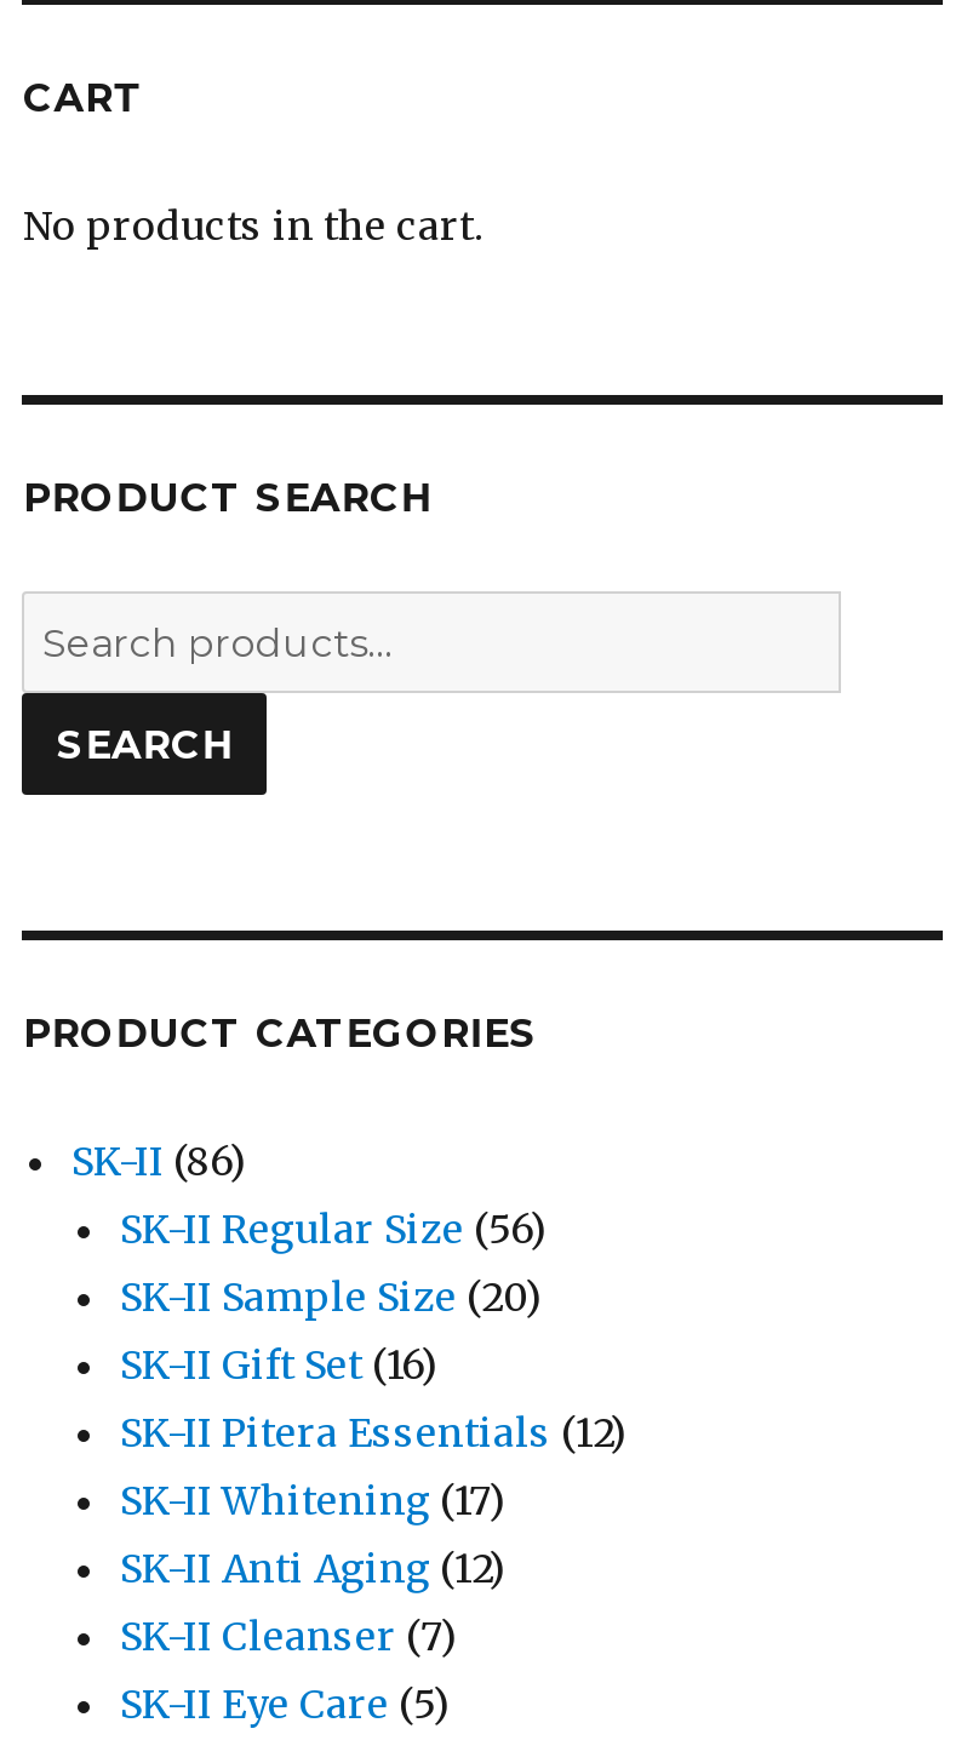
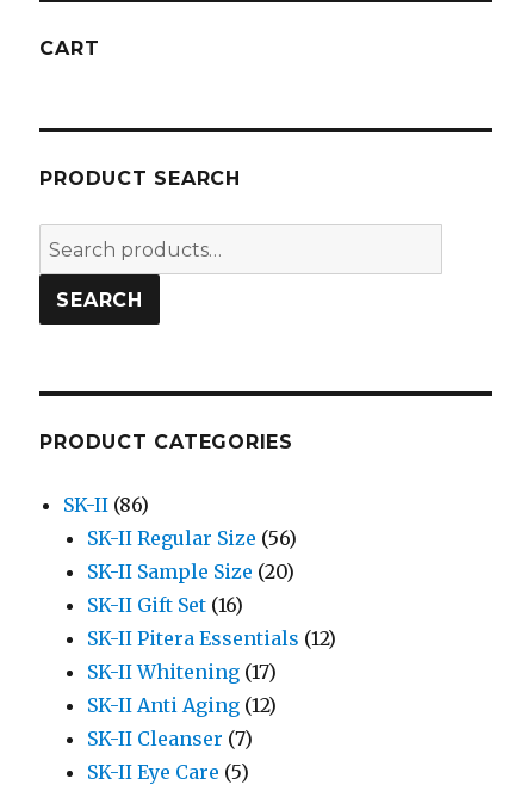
[23,202,483,250] No products in the cart. -> none

